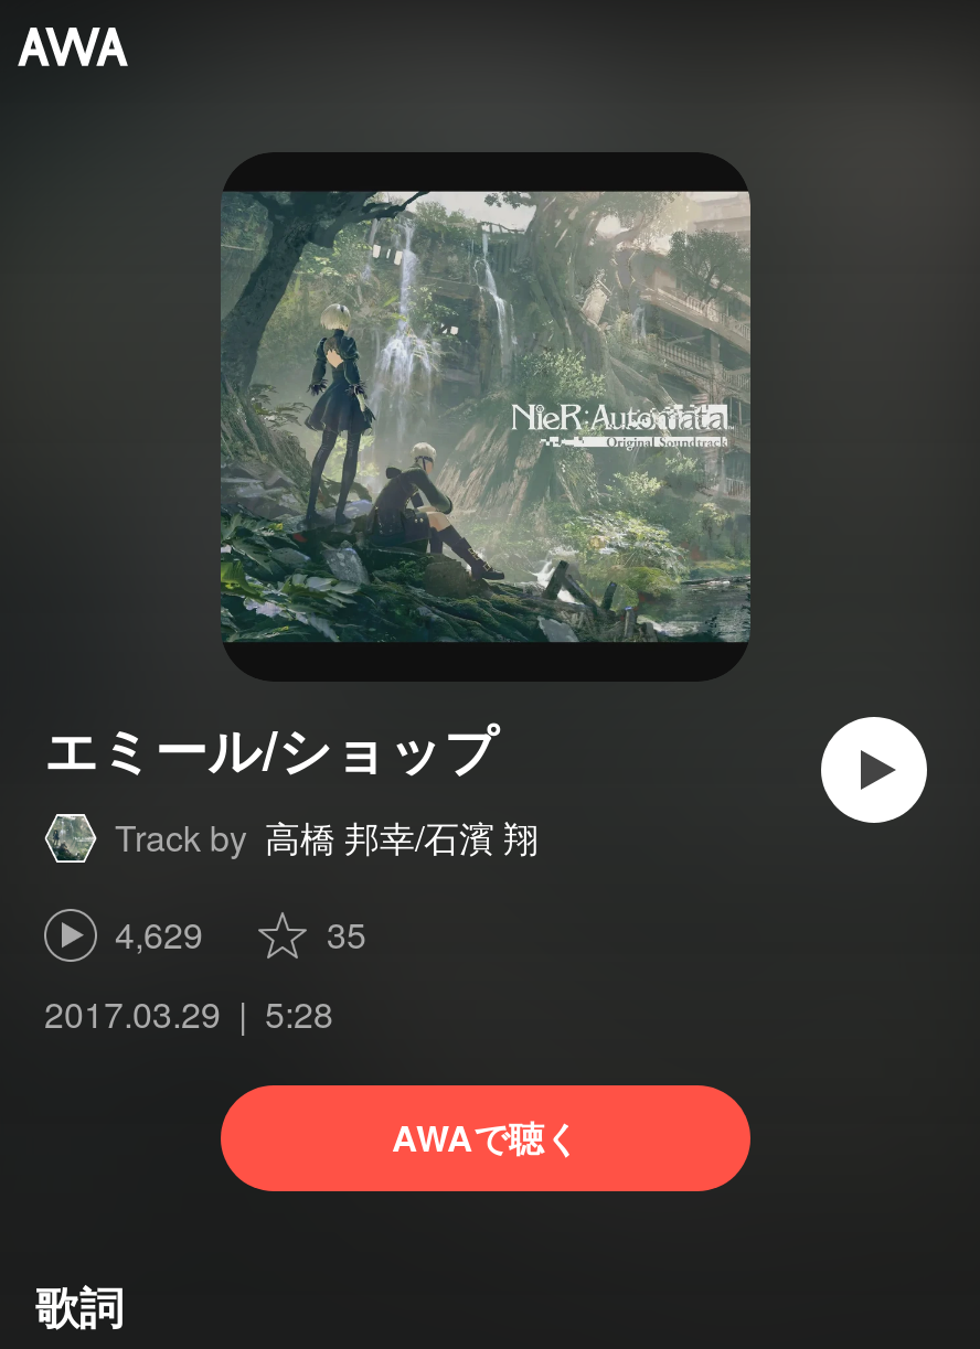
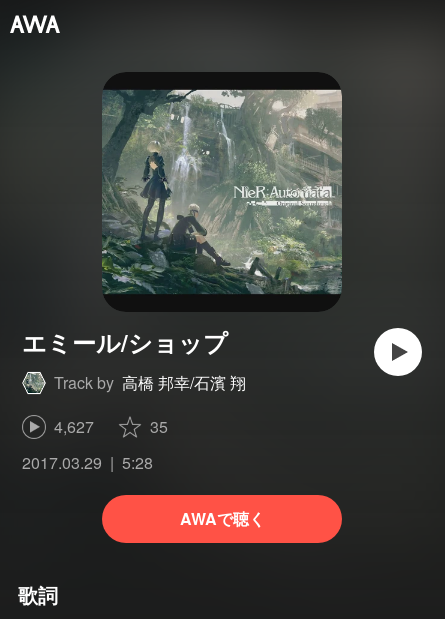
[115,909,203,960] 4,629 -> [54,415,94,438] 4,627

